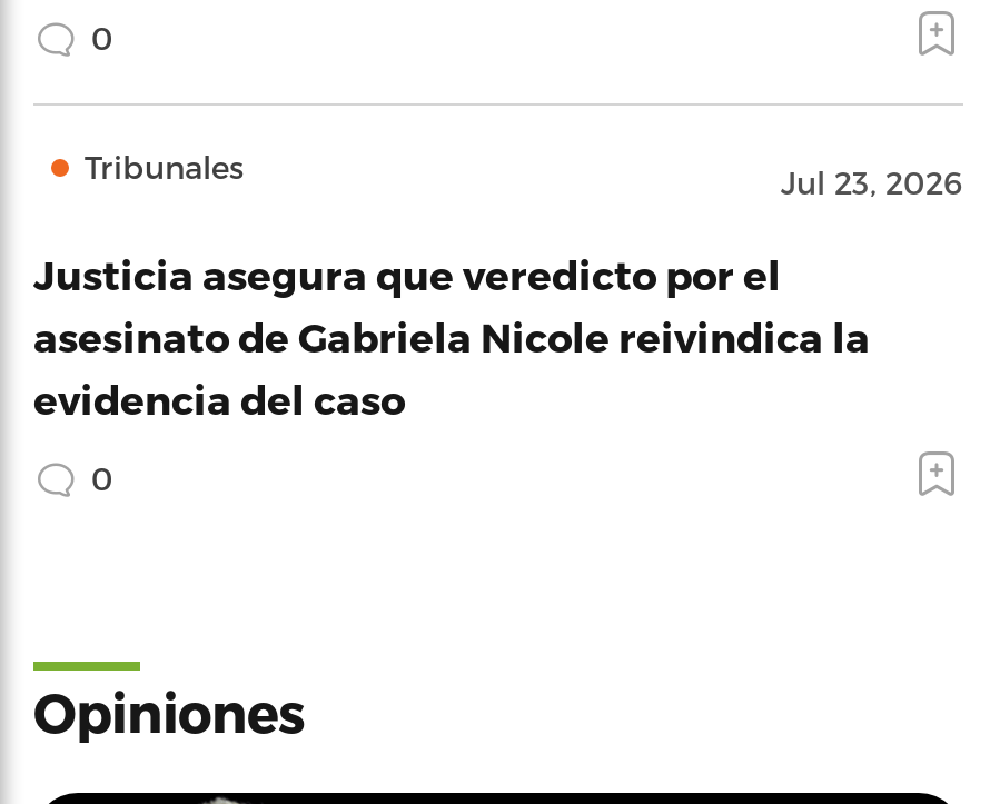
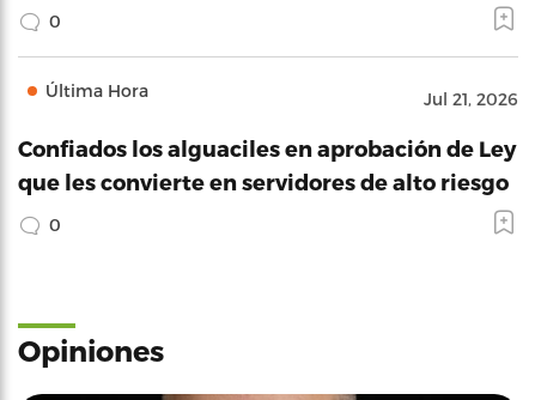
[85,148,963,201] Tribunales | Jul 23, 2026 -> [45,80,518,109] Última Hora | Jul 21, 2026
[33,250,870,421] Justicia asegura que veredicto por el | asesinato de Gabriela Nicole reivindica la | evidencia del caso -> [18,135,516,194] Confiados los alguaciles en aprobación de Ley | que les convierte en servidores de alto riesgo

